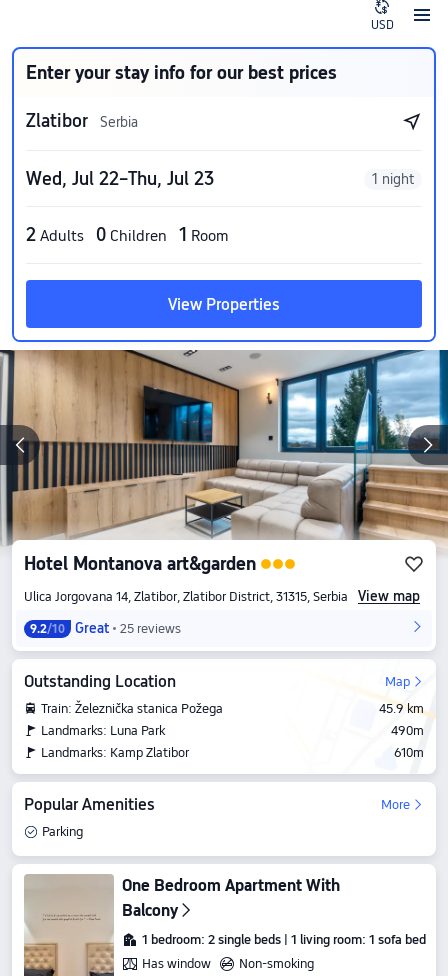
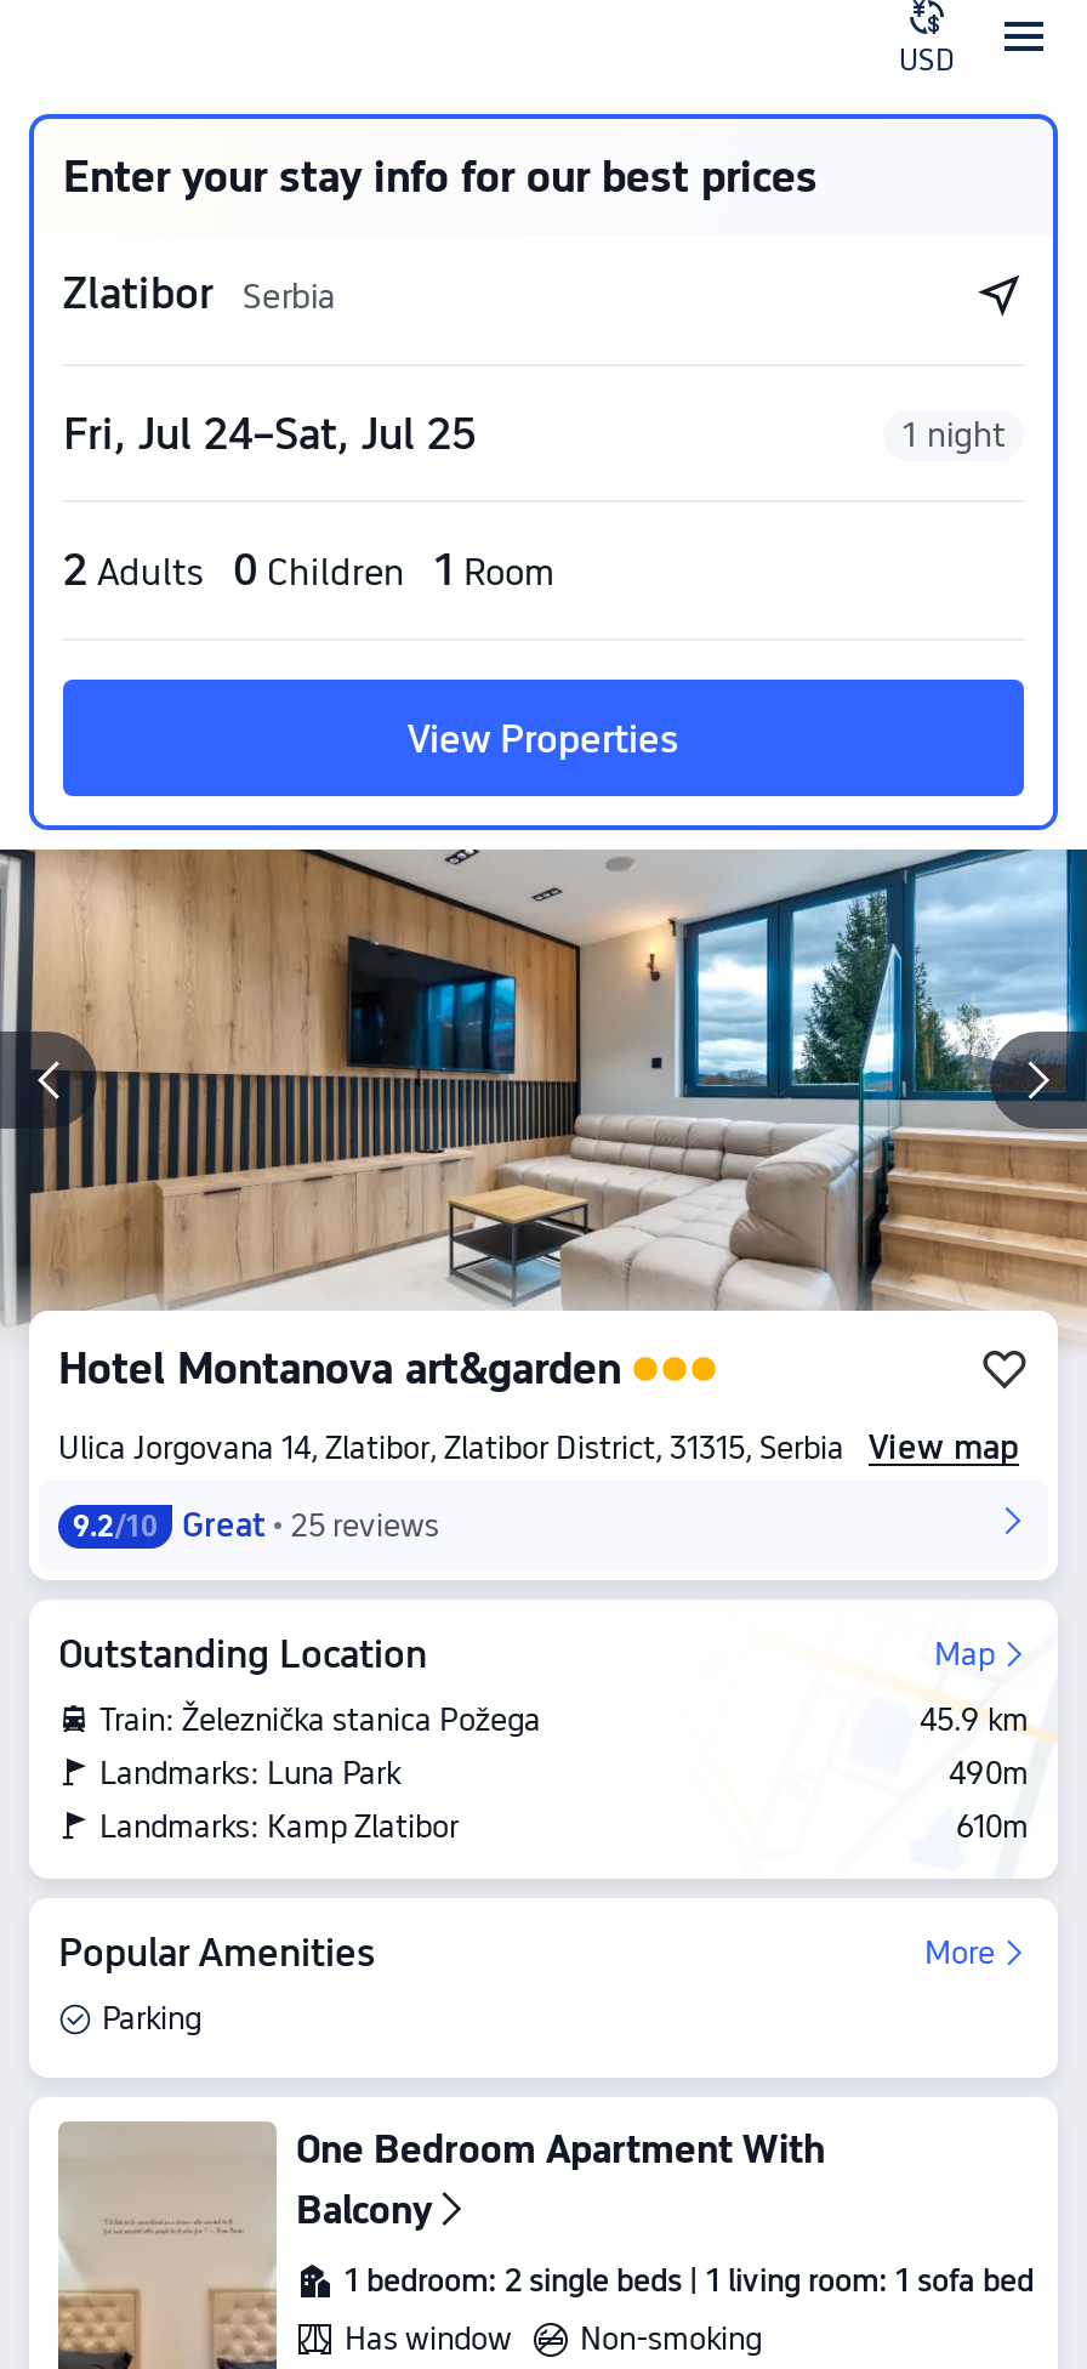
[26,168,214,189] Wed, Jul 22–Thu, Jul 23 -> [63,408,476,459] Fri, Jul 24–Sat, Jul 25

